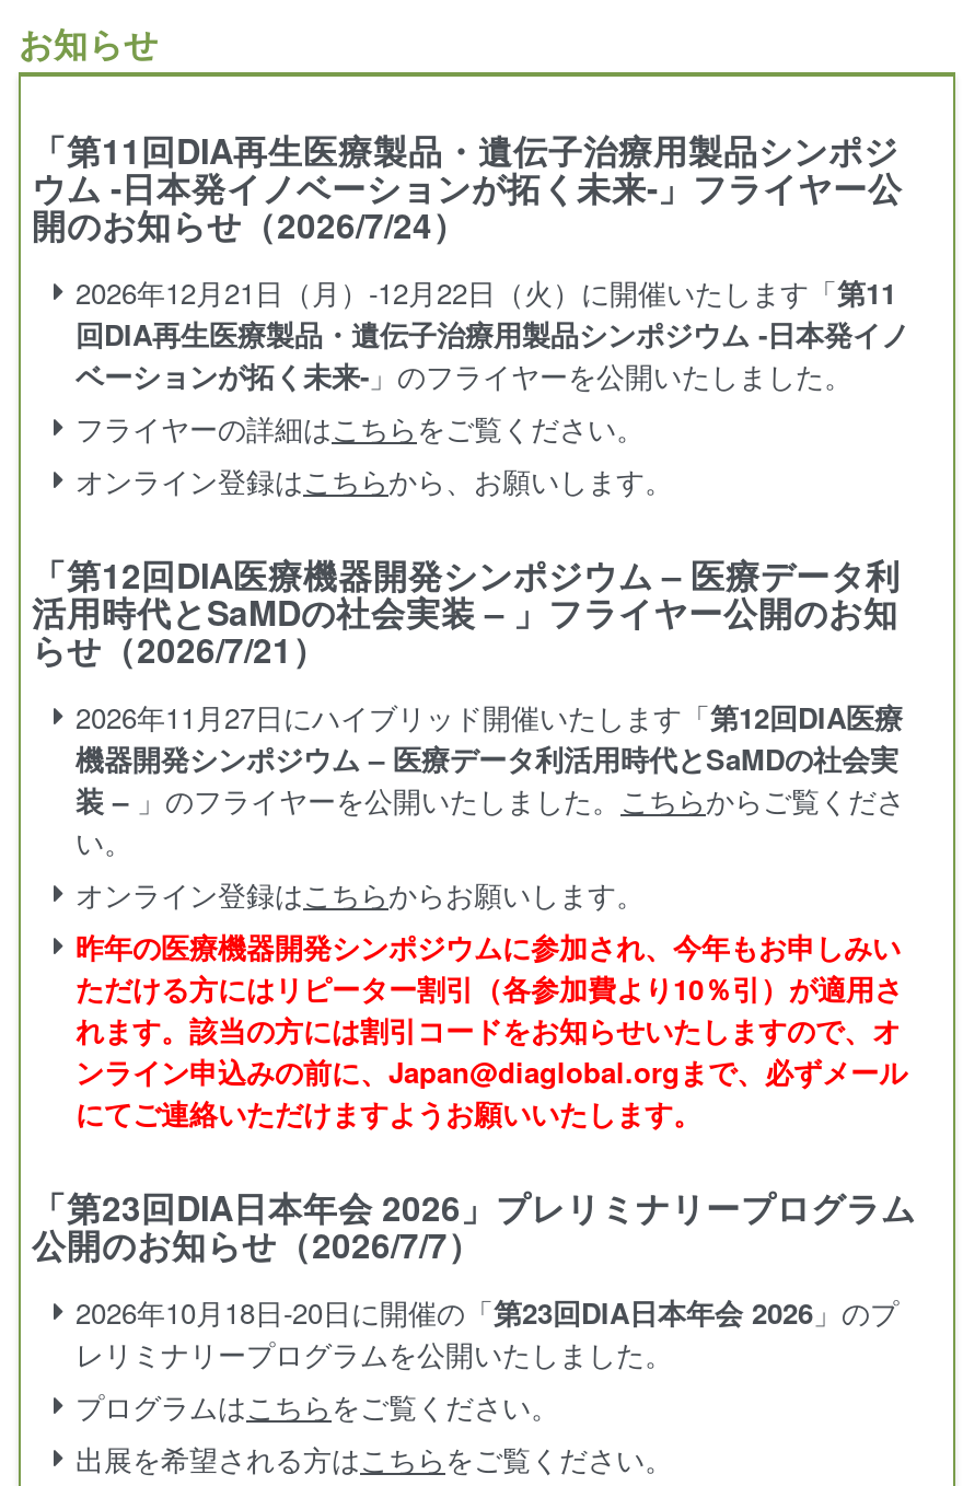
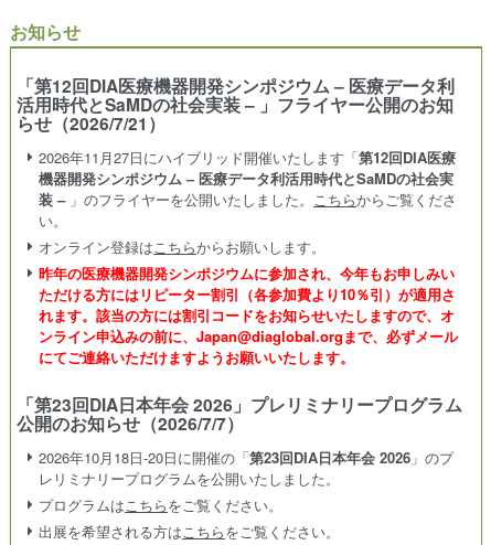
[32,125,909,502] 「第11回DIA再生医療製品・遺伝子治療用製品シンポジ | ウム -日本発イノベーションが拓く未来-」フライヤー公 | 開のお知らせ（2026/7/24） | 2026年12月21日（月）-12月22日（火）に開催いたします「第11 | 回DIA再生医療製品・遺伝子治療用製品シンポジウム -日本発イノ | ベーションが拓く未来-」のフライヤーを公開いたしました。 | フライヤーの詳細はこちらをご覧ください。 | オンライン登録はこちらから、お願いします。 -> none

